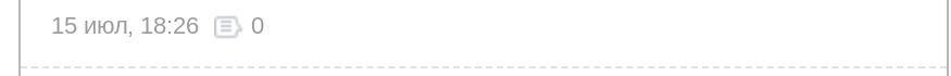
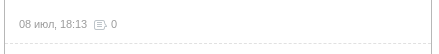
[51,11,264,37] 15 июл, 18:26 0 -> [19,18,117,30] 08 июл, 18:13 0

